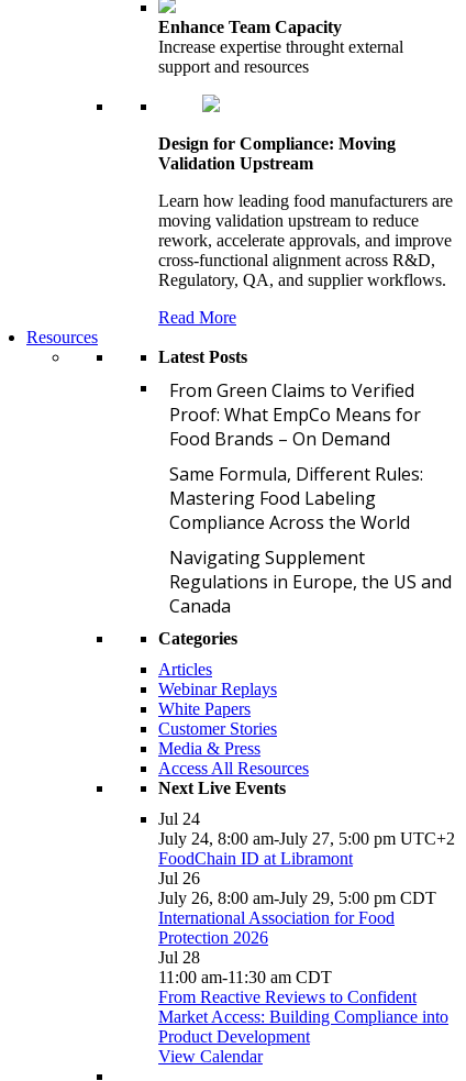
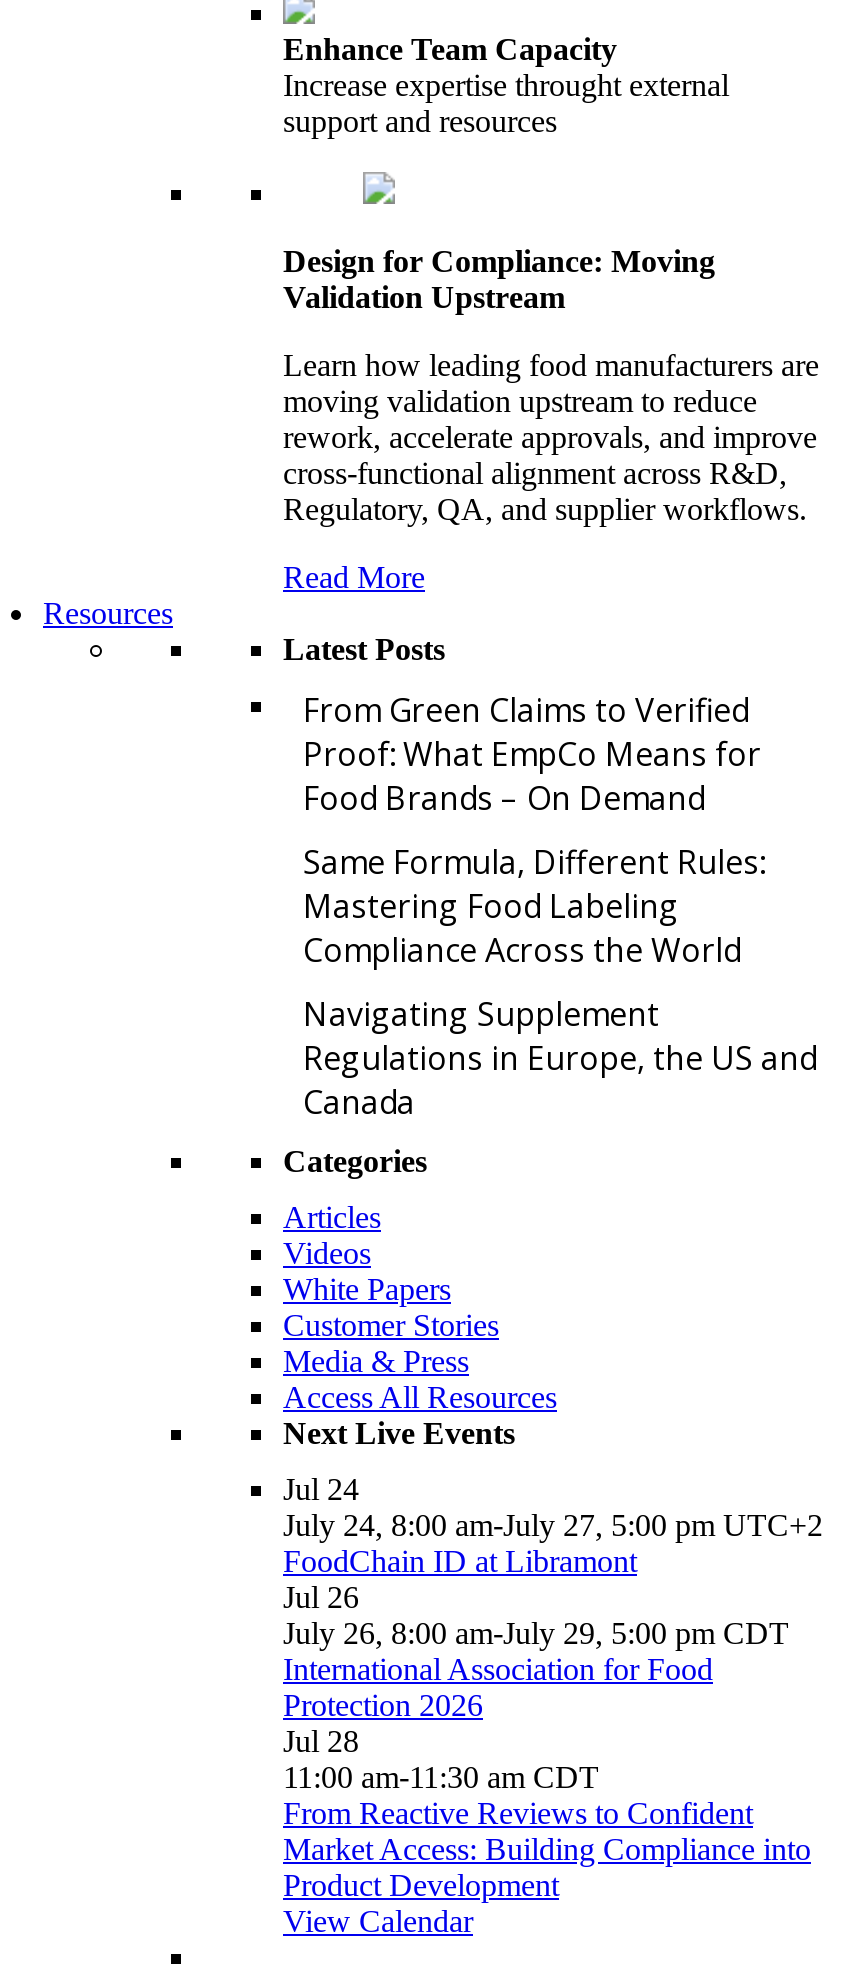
[158,680,277,698] Webinar Replays -> [283,1236,371,1270] Videos

